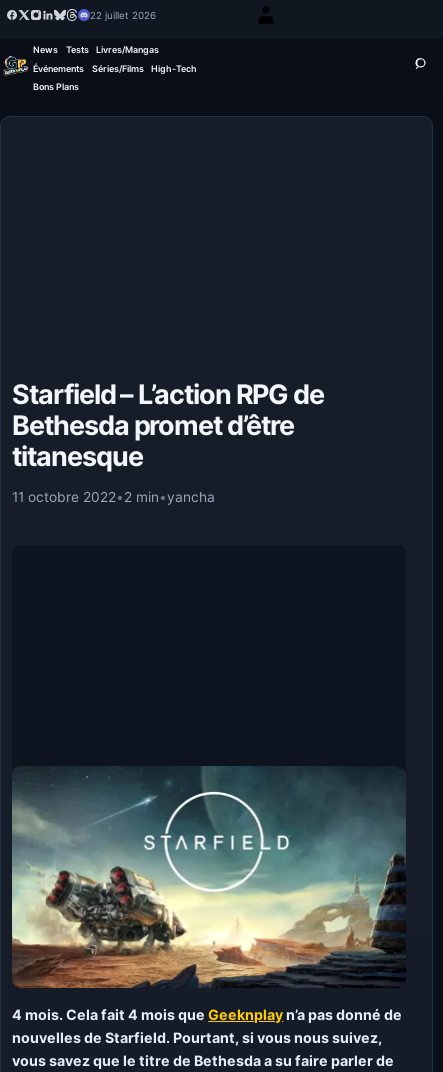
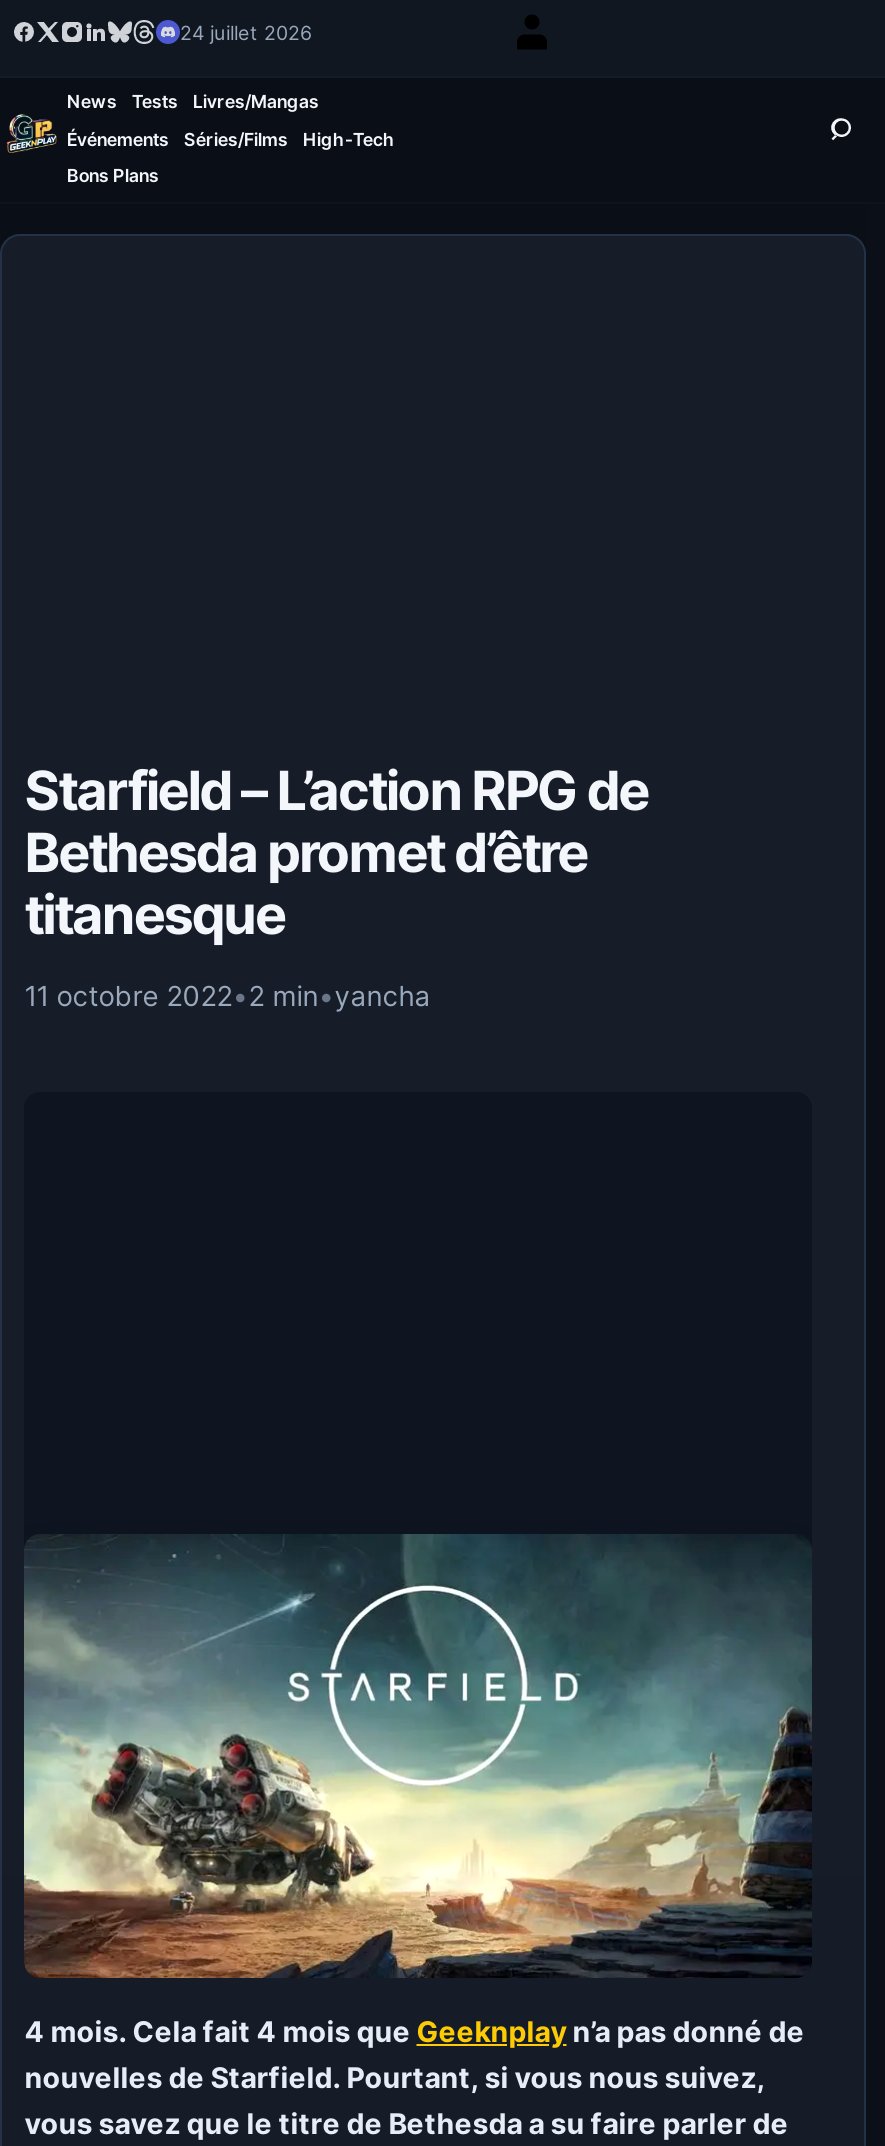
[90,9,156,20] 22 juillet 2026 -> [180,21,312,43] 24 juillet 2026

